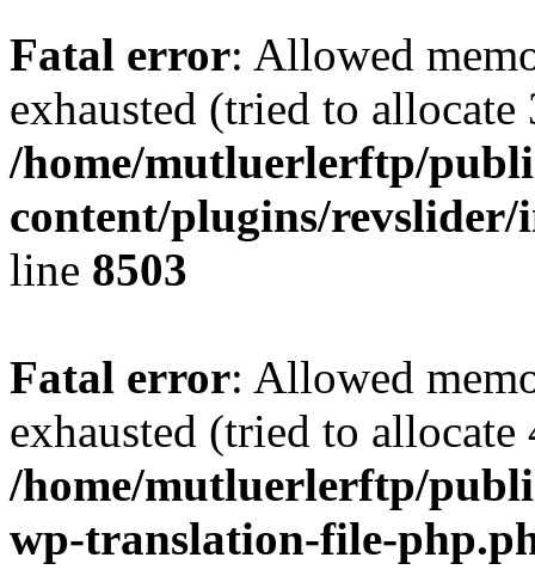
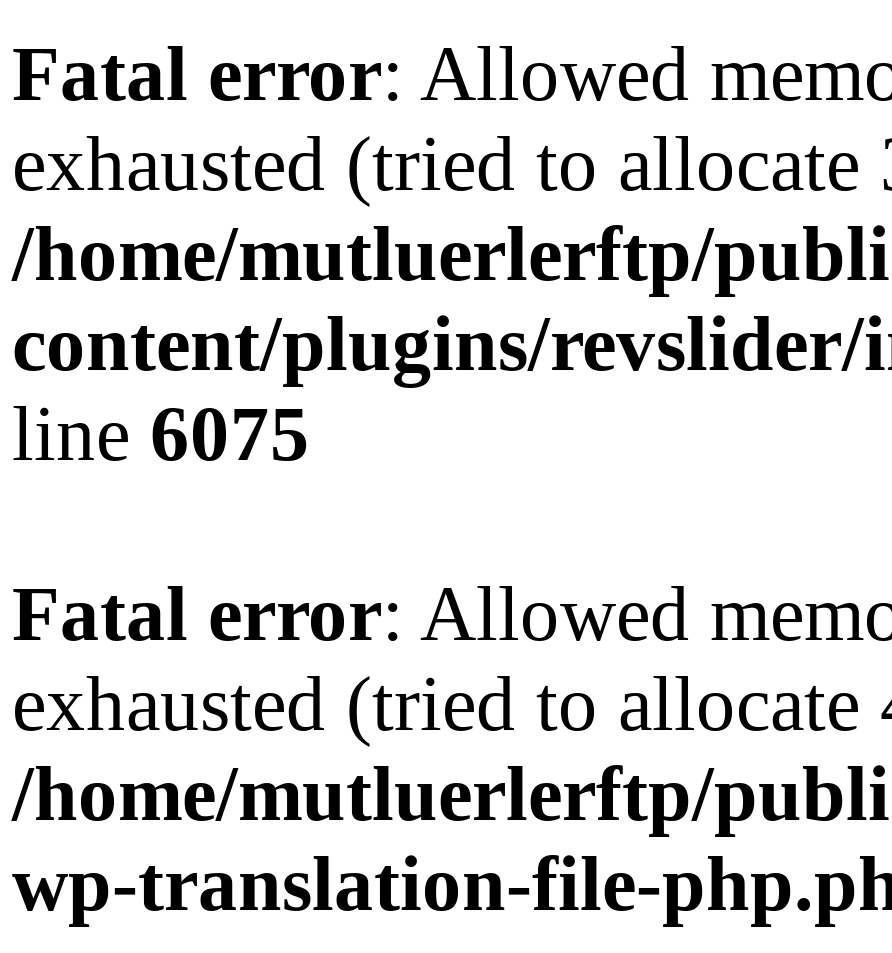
[10,244,187,295] line 8503 -> [12,390,310,476] line 6075

